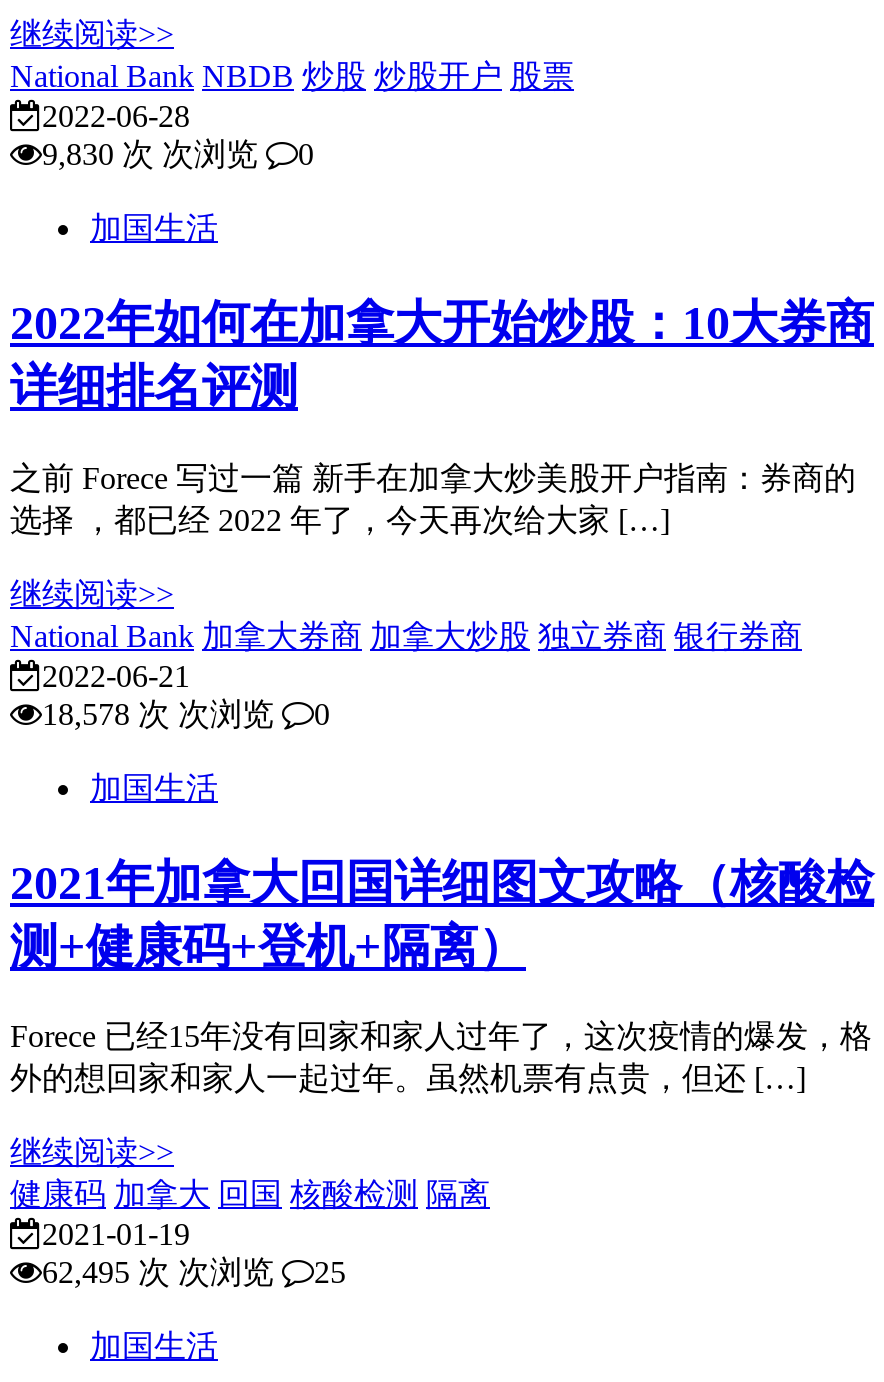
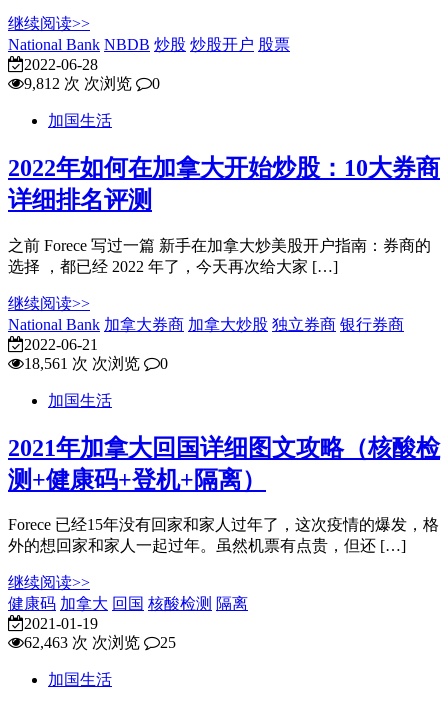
[42,137,314,171] 9,830 次 次浏览 0 -> [24,75,160,92] 9,812 次 次浏览 0
[42,696,330,730] 18,578 次 次浏览 0 -> [24,355,168,372] 18,561 次 次浏览 0
[42,1256,346,1290] 62,495 次 次浏览 25 -> [24,634,176,651] 62,463 次 次浏览 25

